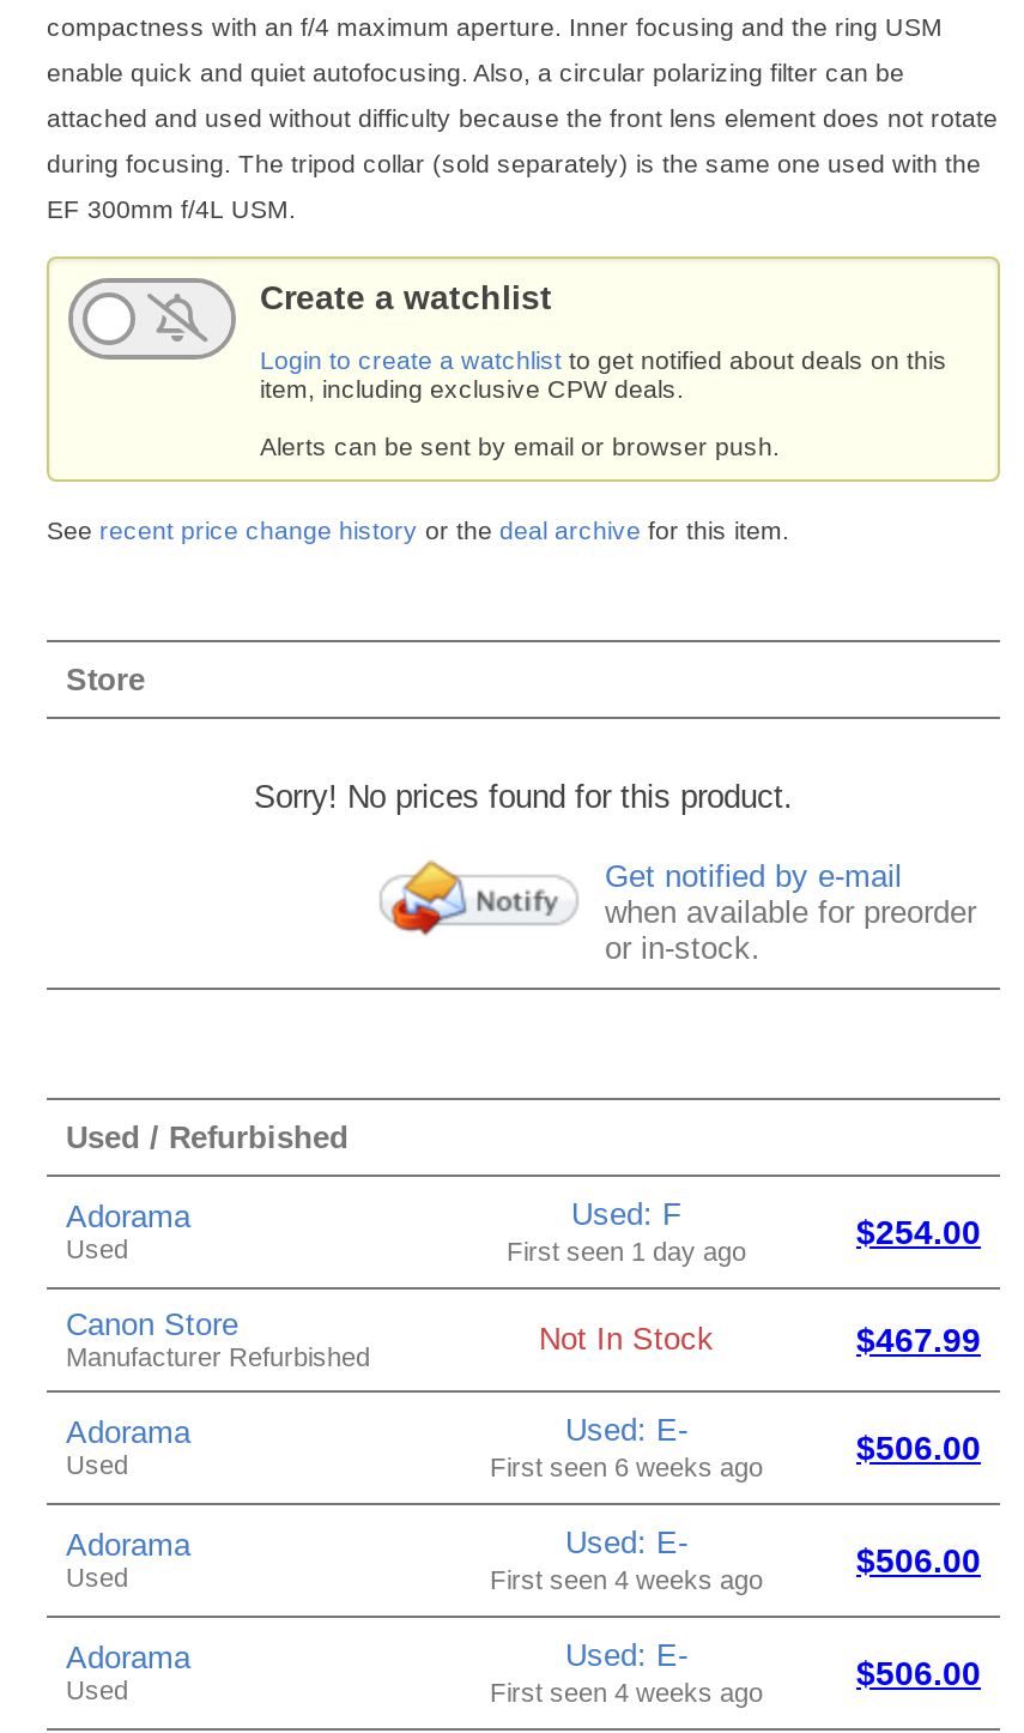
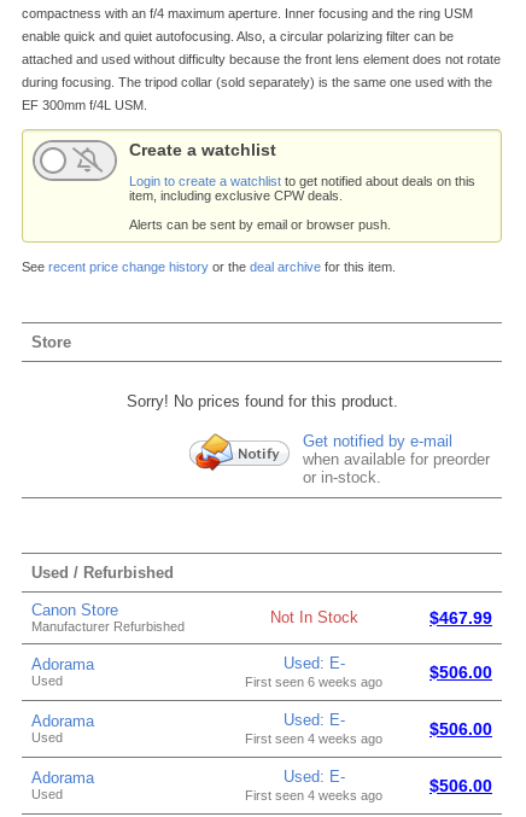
[66,1198,190,1262] Adorama | Used -> none
[507,1195,981,1265] Used: F | First seen 1 day ago | $254.00 -> none

